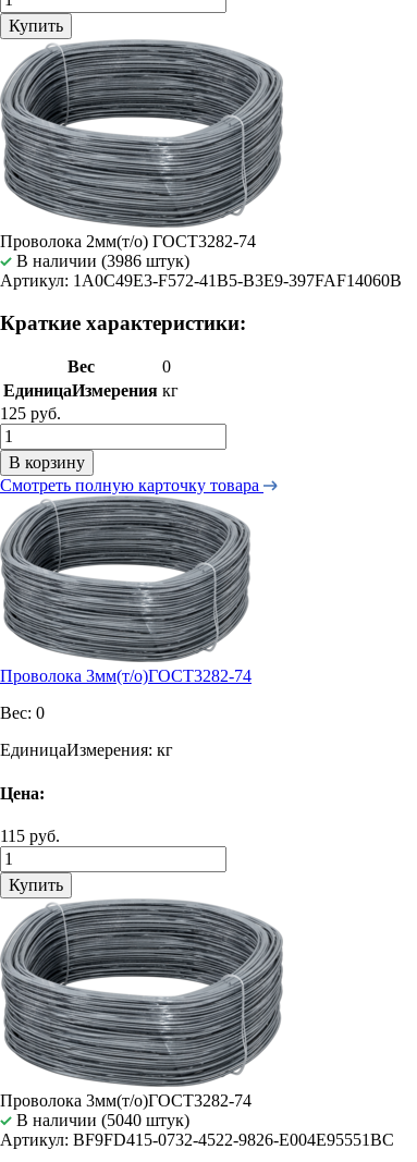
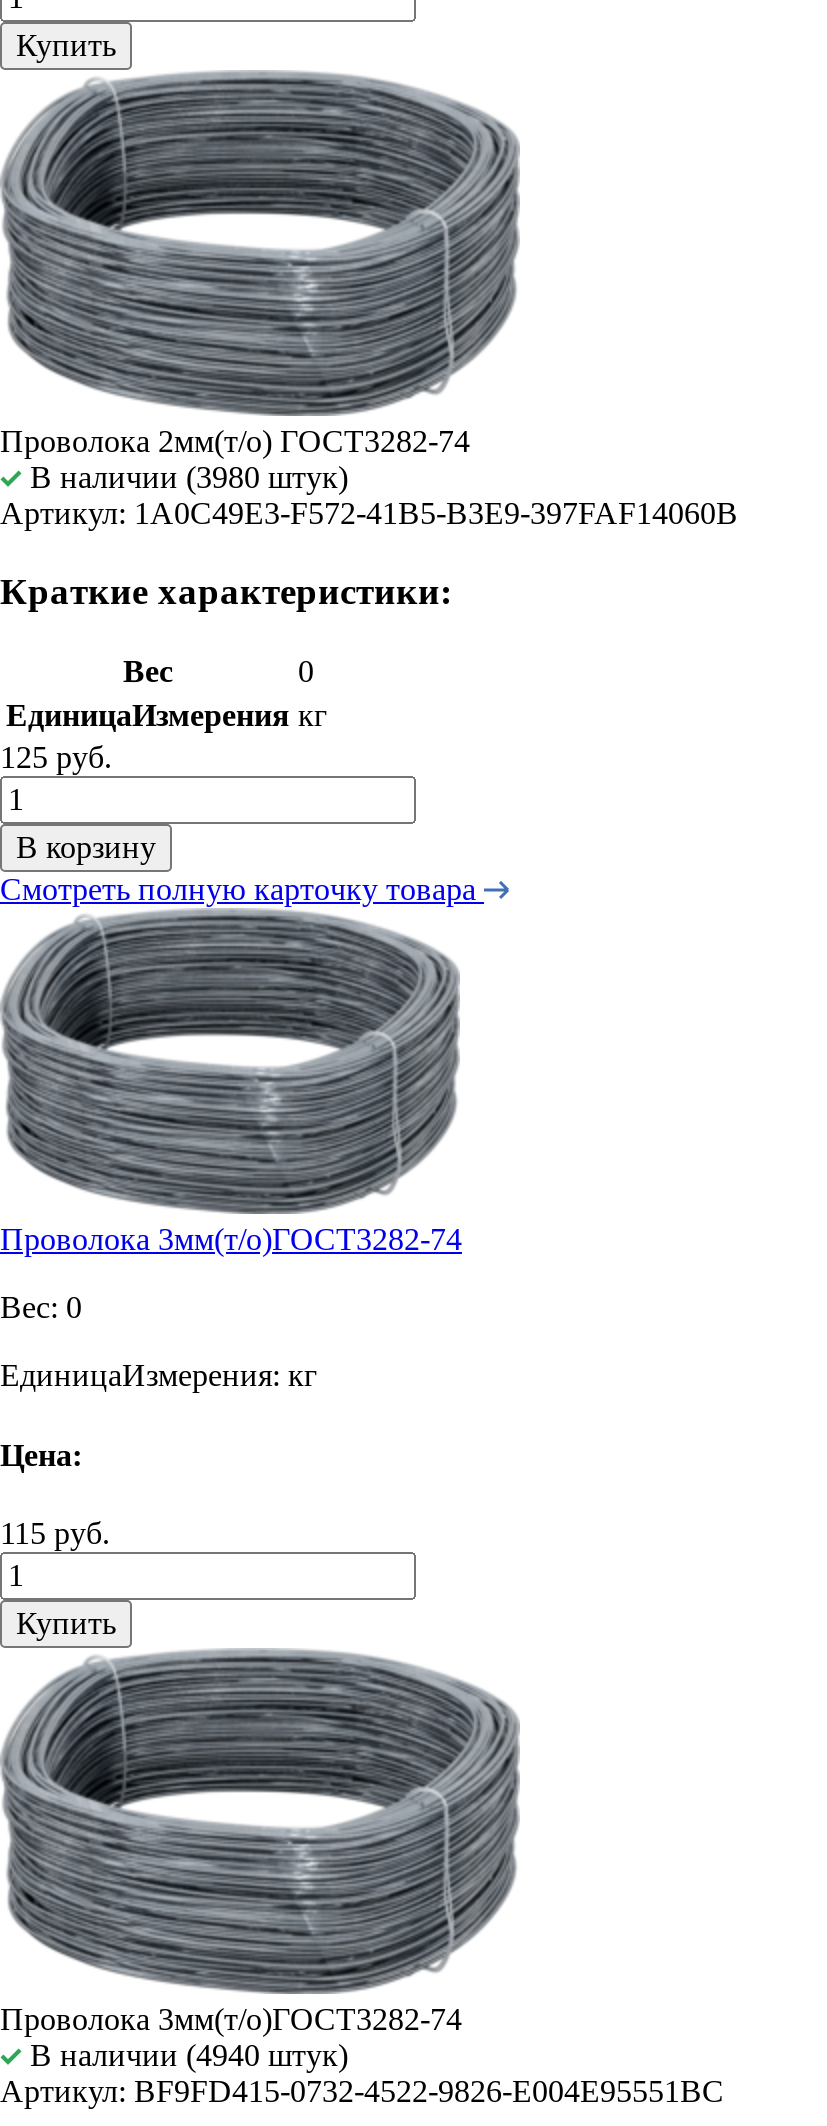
[12,251,189,270] В наличии (3986 штук) -> [22,460,348,494] В наличии (3980 штук)
[12,1111,189,1129] В наличии (5040 штук) -> [22,2038,348,2072] В наличии (4940 штук)

